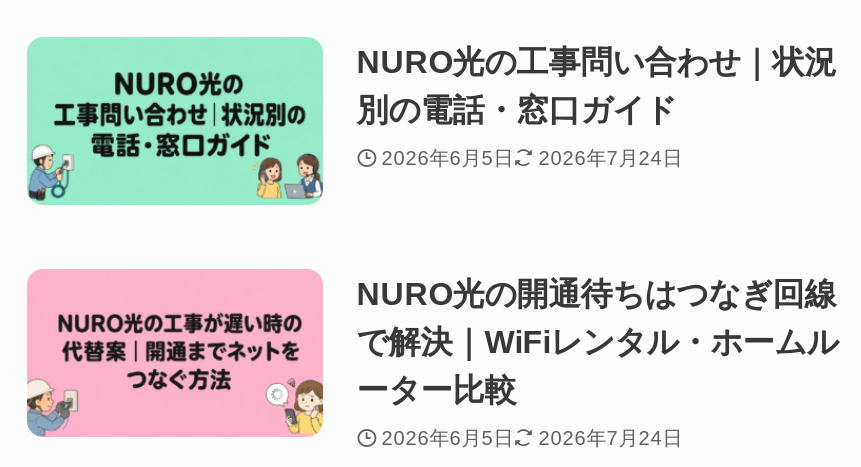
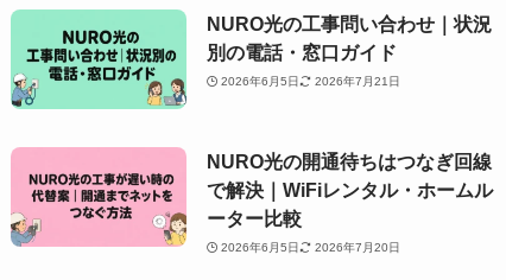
[382,147,683,169] 2026年6月5日 2026年7月24日 -> [221,75,400,88] 2026年6月5日 2026年7月21日
[382,426,683,448] 2026年6月5日 2026年7月24日 -> [221,240,400,254] 2026年6月5日 2026年7月20日

